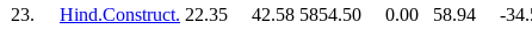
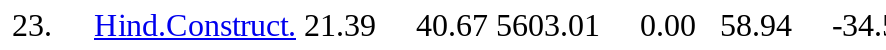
[60,5,228,24] Hind.Construct. 22.35 -> [94,8,376,42] Hind.Construct. 21.39
[252,5,361,24] 42.58 5854.50 -> [416,8,600,42] 40.67 5603.01

